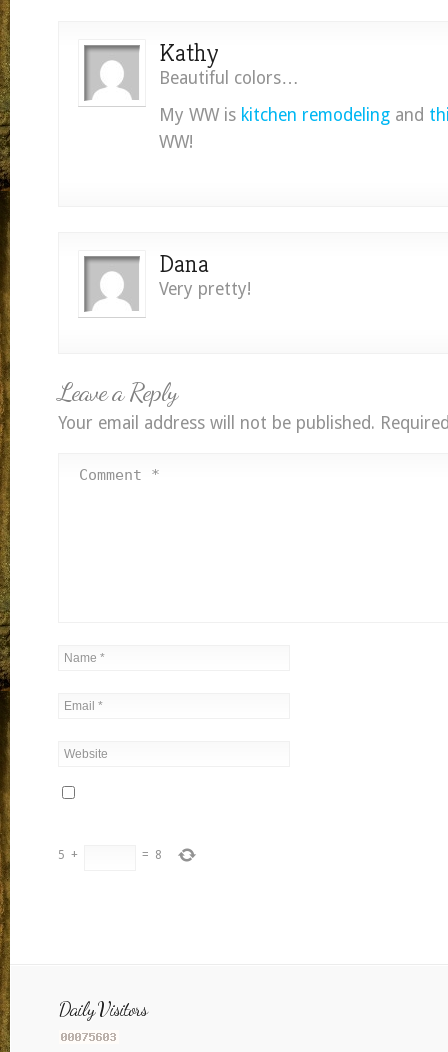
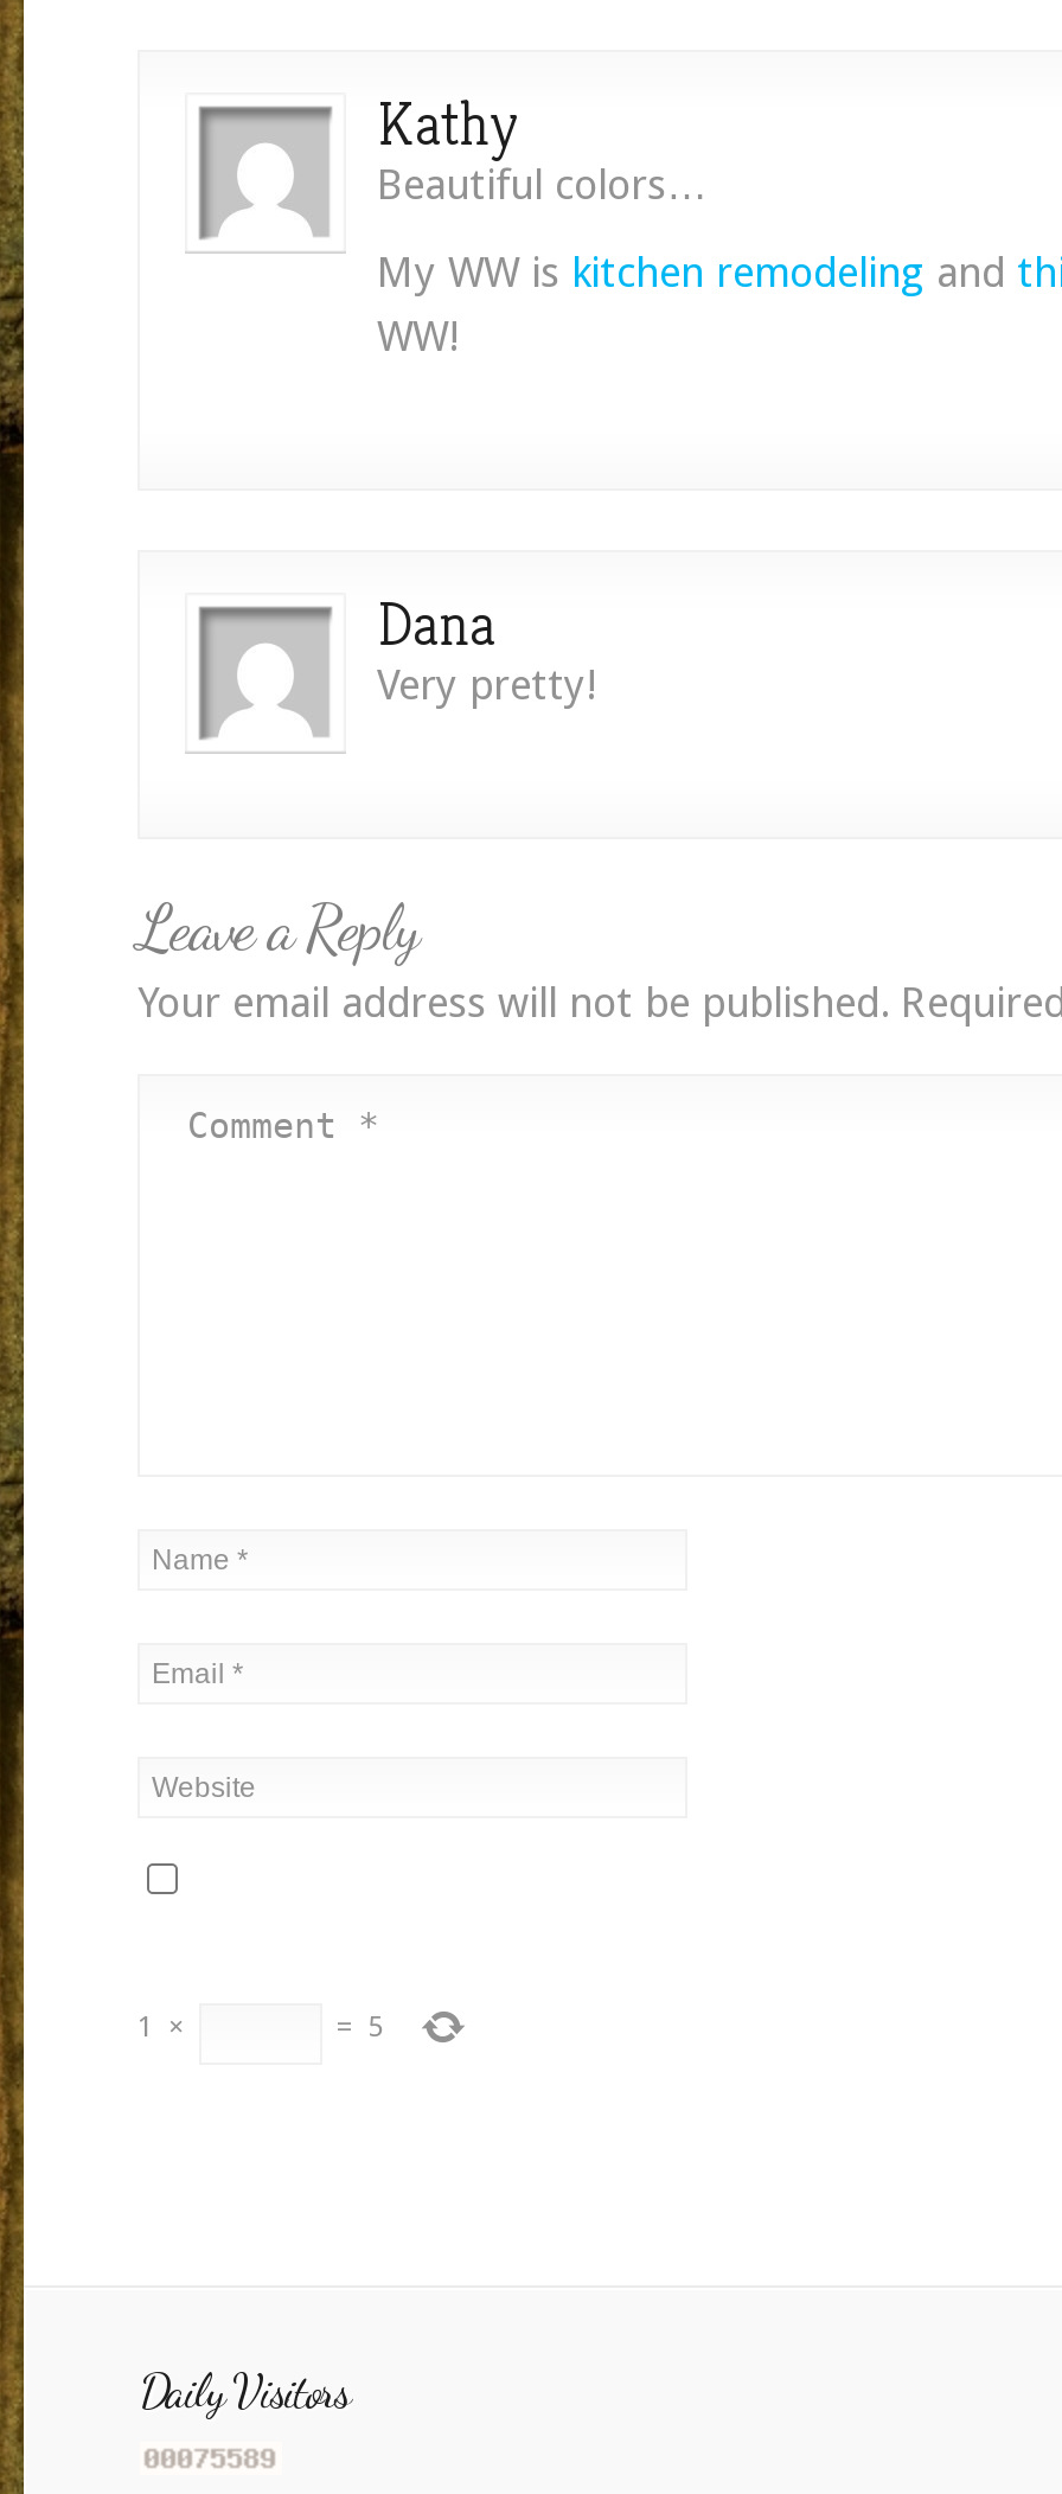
[58,848,81,862] 5 + -> [137,2011,192,2044] 1 ×
[139,848,162,862] = 8 -> [330,2011,384,2044] = 5

